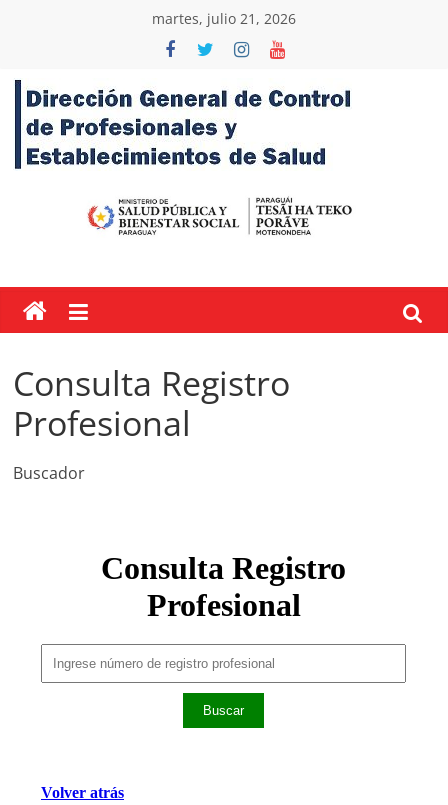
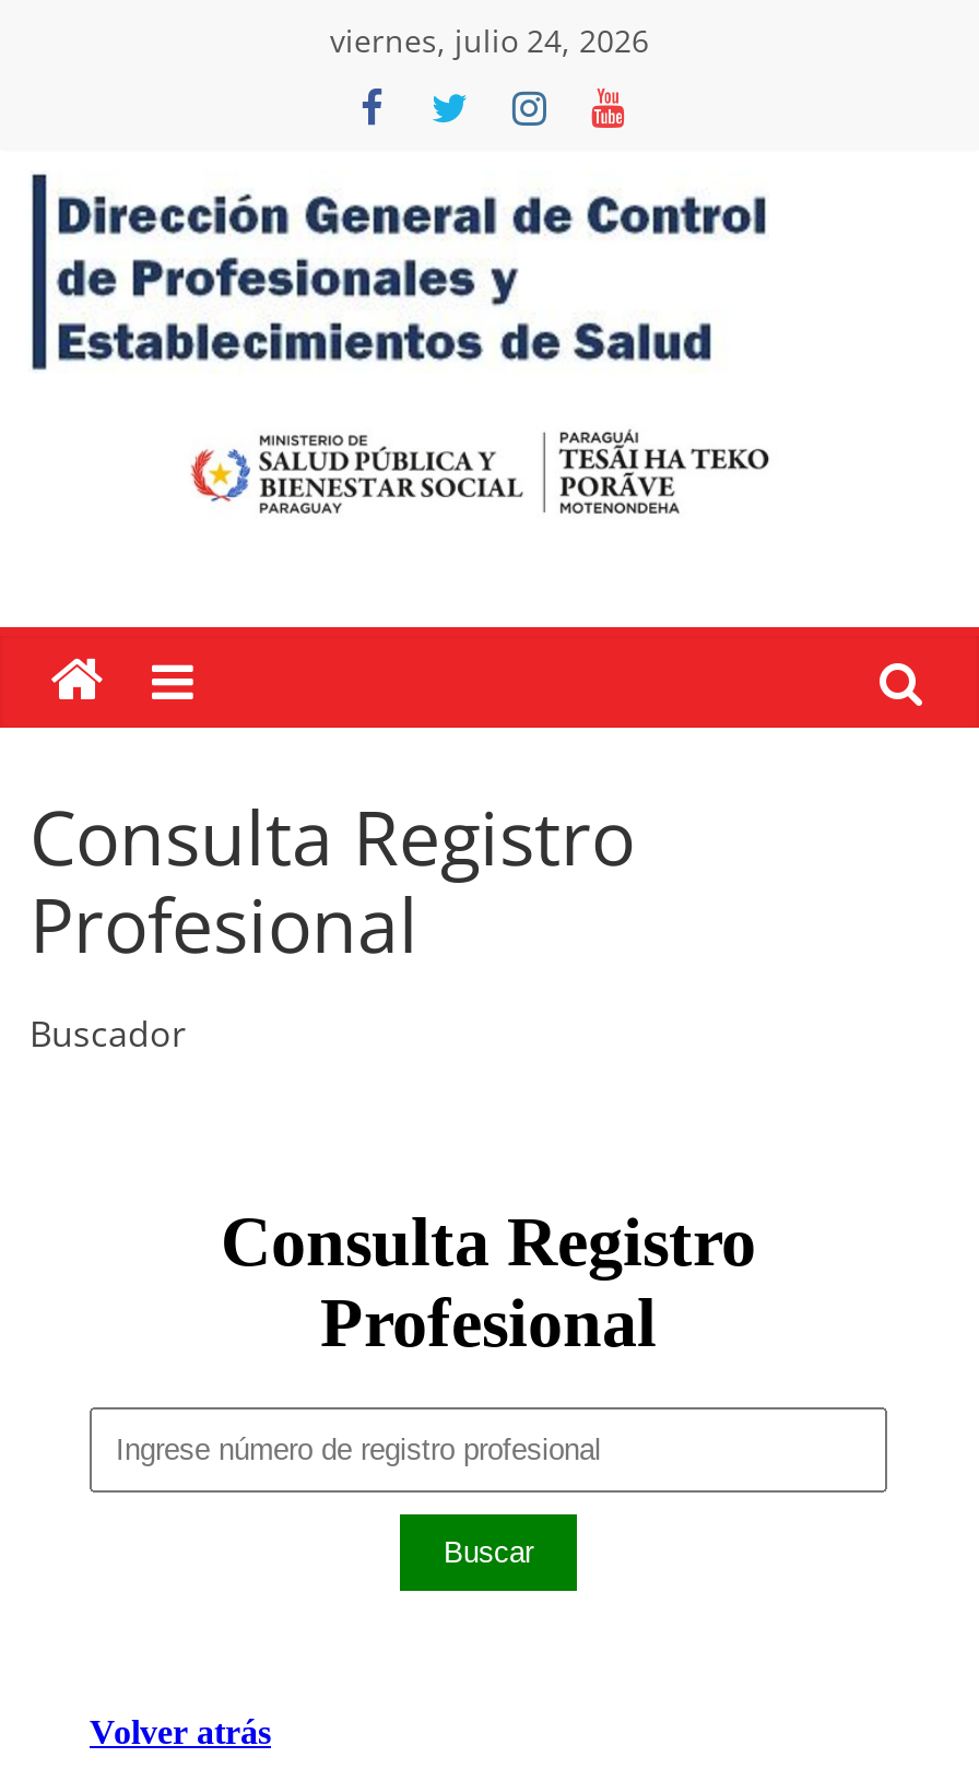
[152,9,296,28] martes, julio 21, 2026 -> [330,20,649,61] viernes, julio 24, 2026

